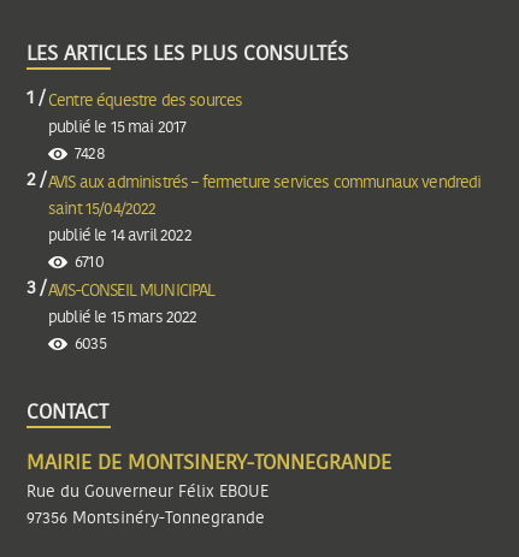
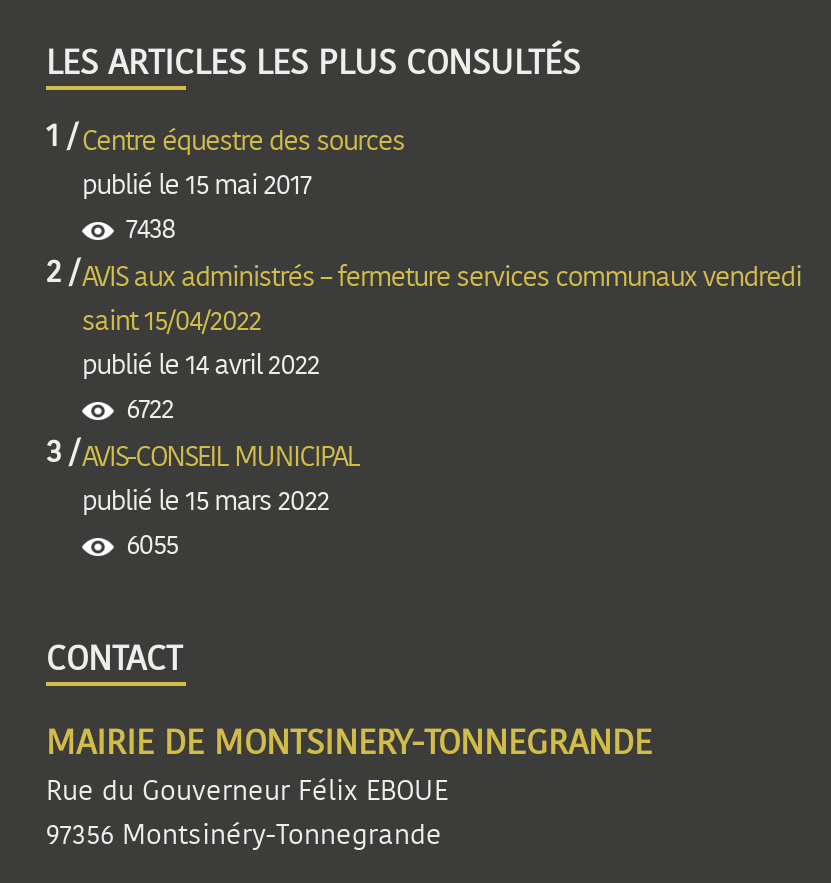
[71,146,105,162] 7428 -> [120,216,176,244] 7438
[71,254,103,271] 6710 -> [120,396,174,424] 6722
[71,336,106,352] 6035 -> [120,532,178,560] 6055

